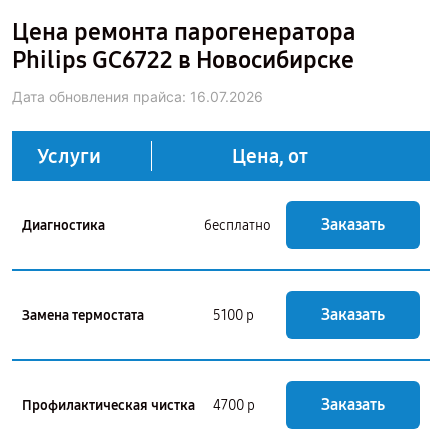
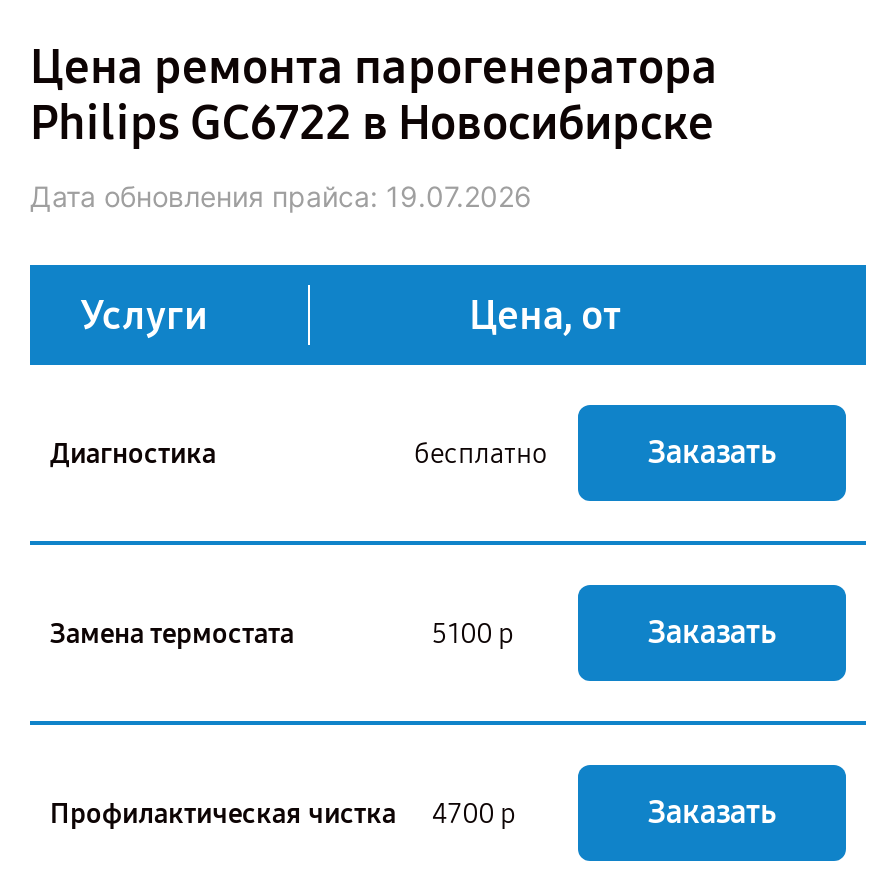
[12,88,263,105] Дата обновления прайса: 16.07.2026 -> [30,179,532,213] Дата обновления прайса: 19.07.2026

